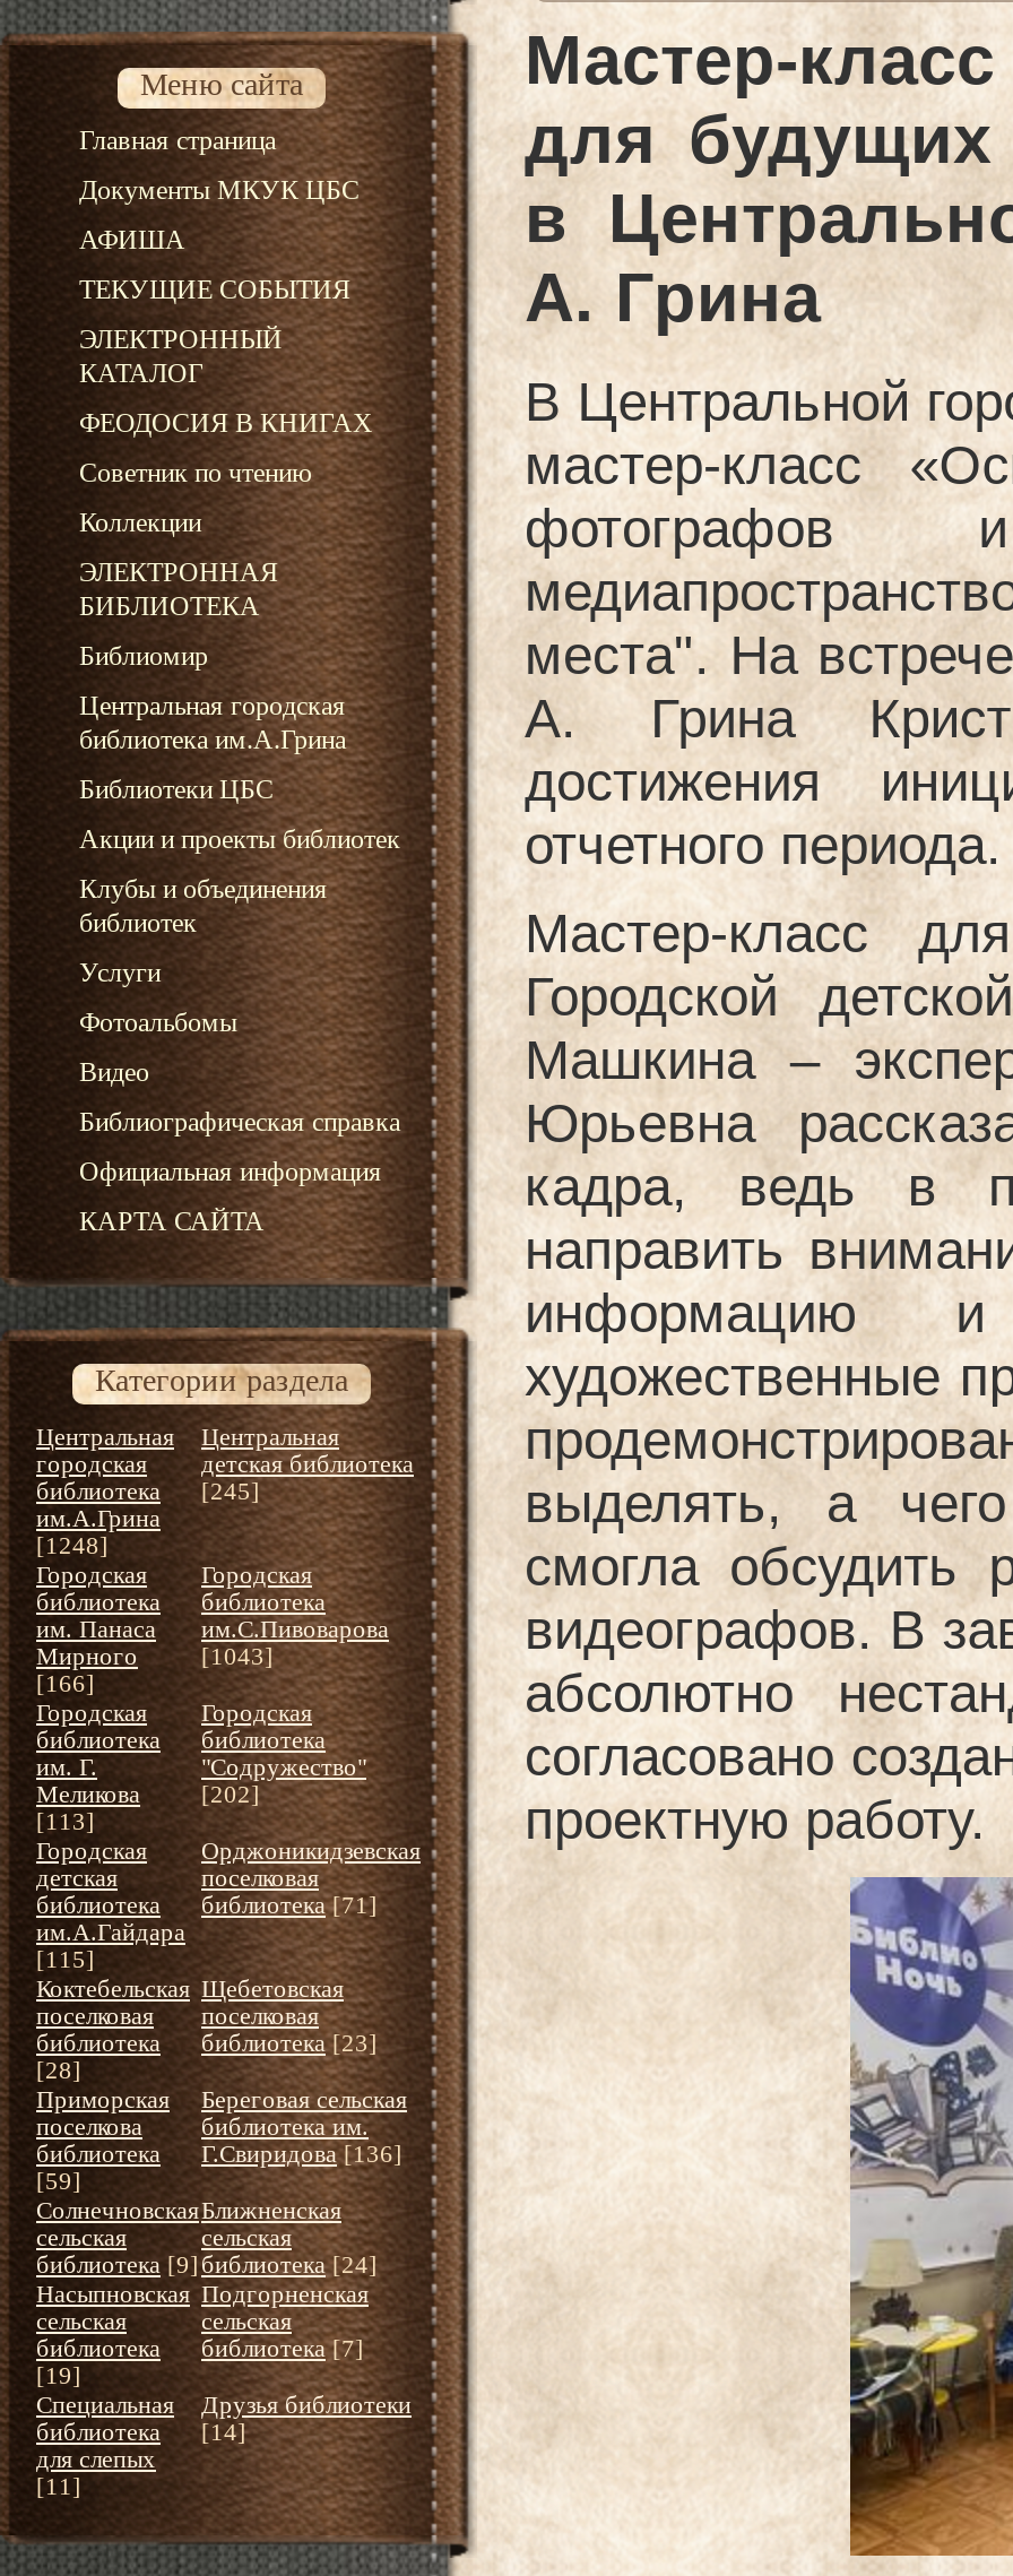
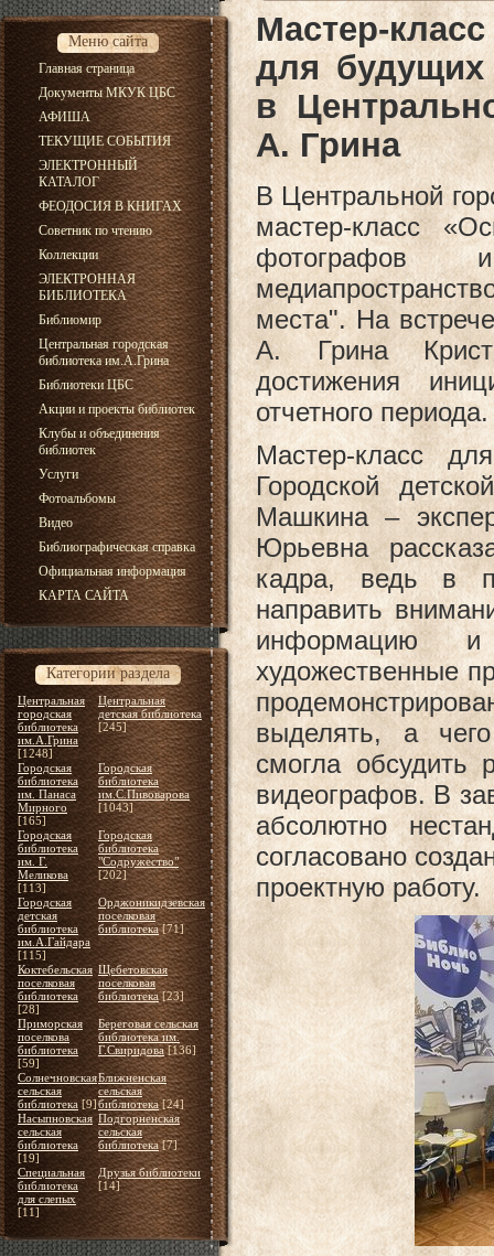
[36,1669,95,1696] [166] -> [18,814,46,827] [165]

